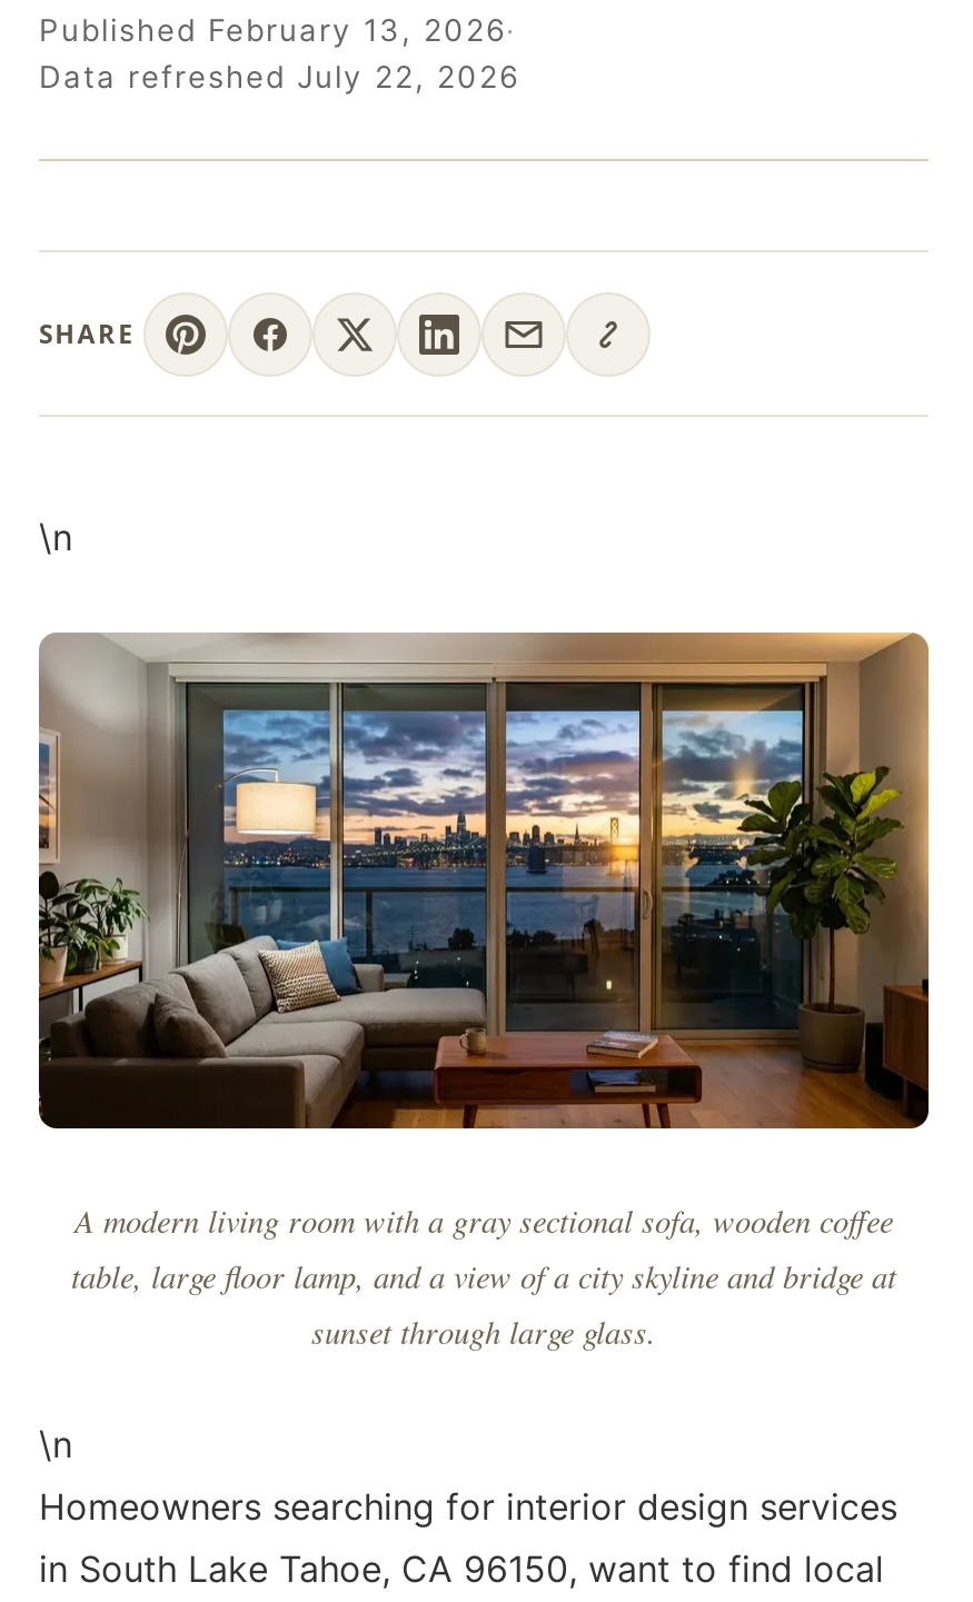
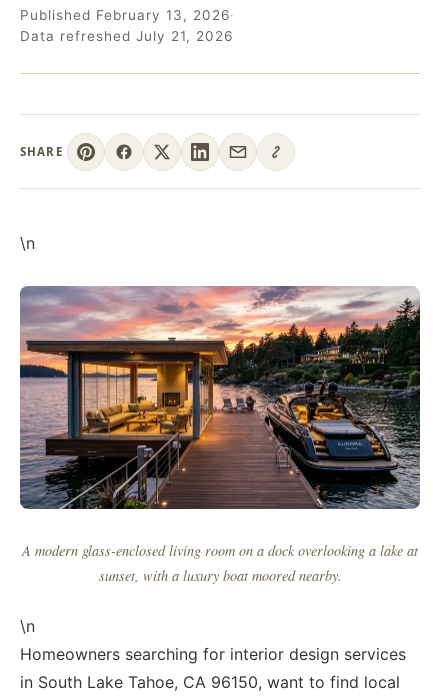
[39,59,519,94] Data refreshed July 22, 2026 -> [20,28,233,44] Data refreshed July 21, 2026
[37,633,931,1354] [image] | A modern living room with a gray sectional sofa, wooden coffee | table, large floor lamp, and a view of a city skyline and bridge at | sunset through large glass. -> [19,286,421,585] [image] | A modern glass-enclosed living room on a dock overlooking a lake at | sunset, with a luxury boat moored nearby.

